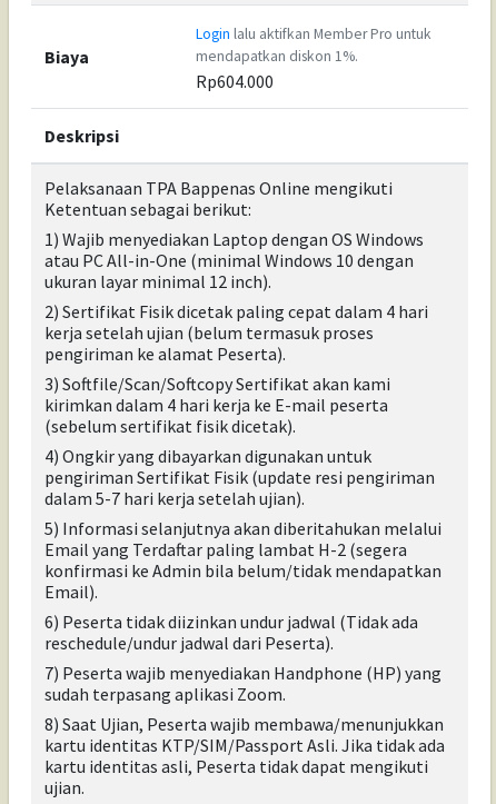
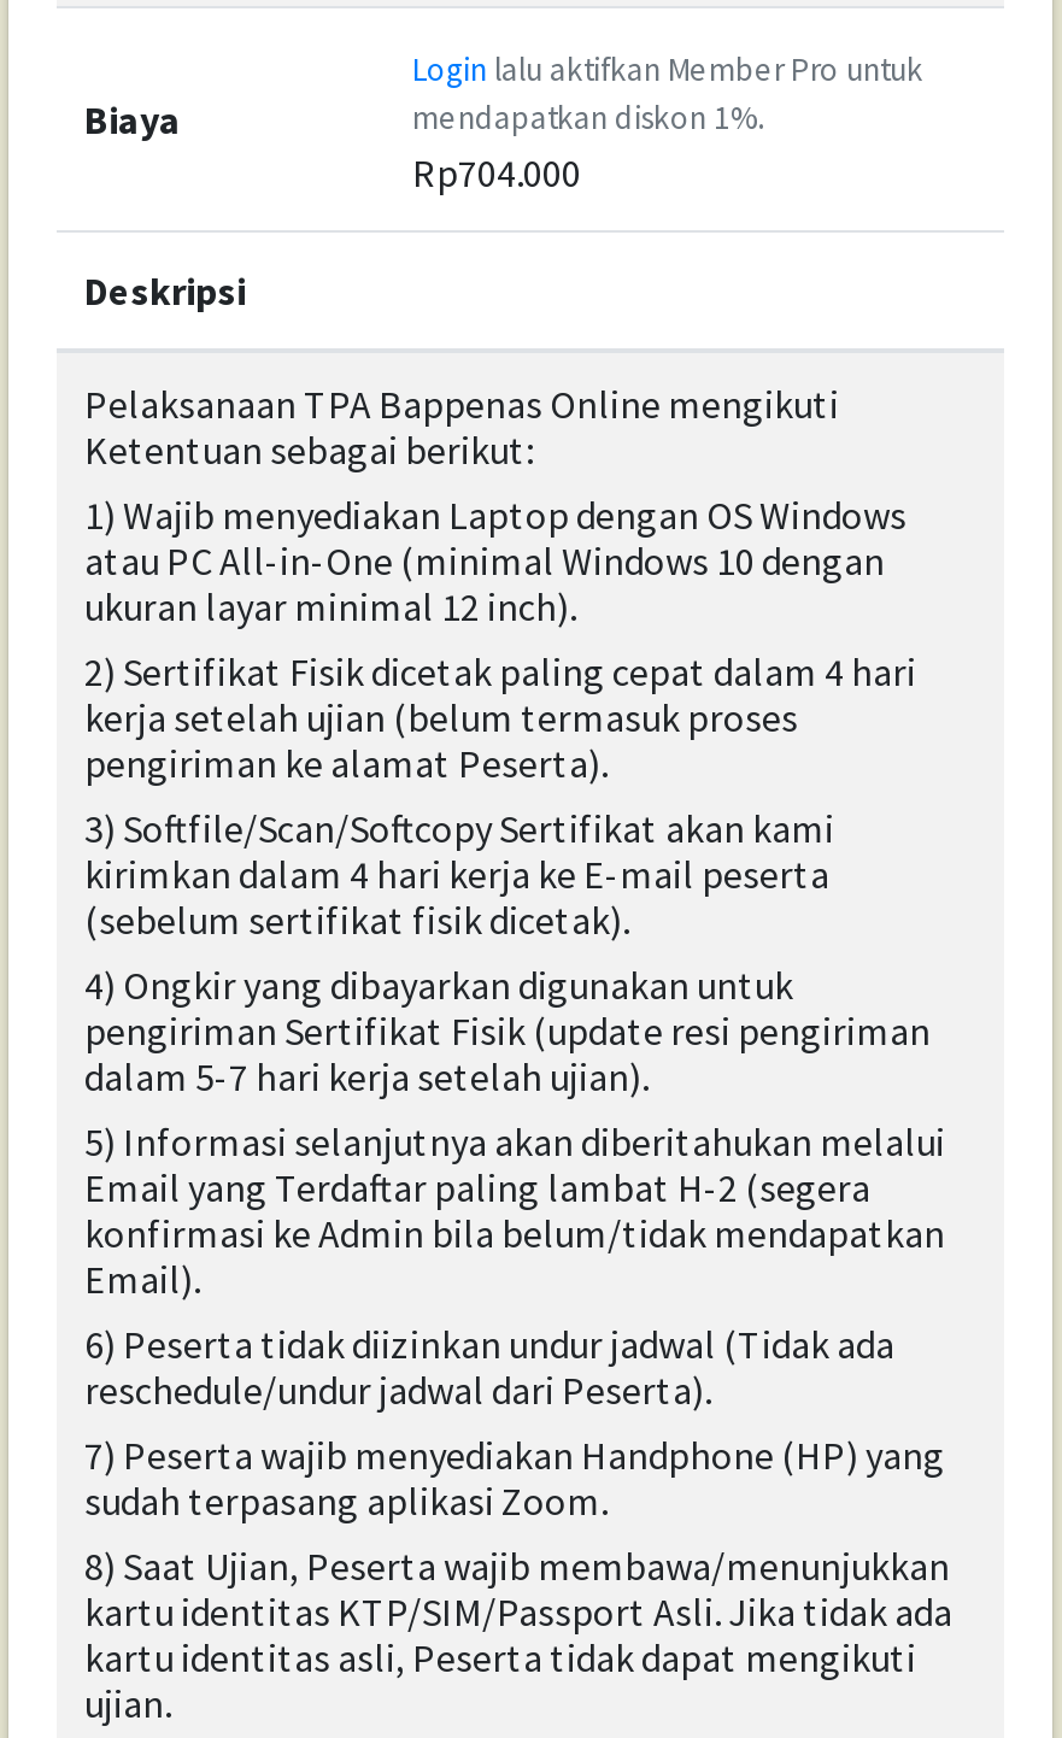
[195,70,273,92] Rp604.000 -> [412,148,581,196] Rp704.000

